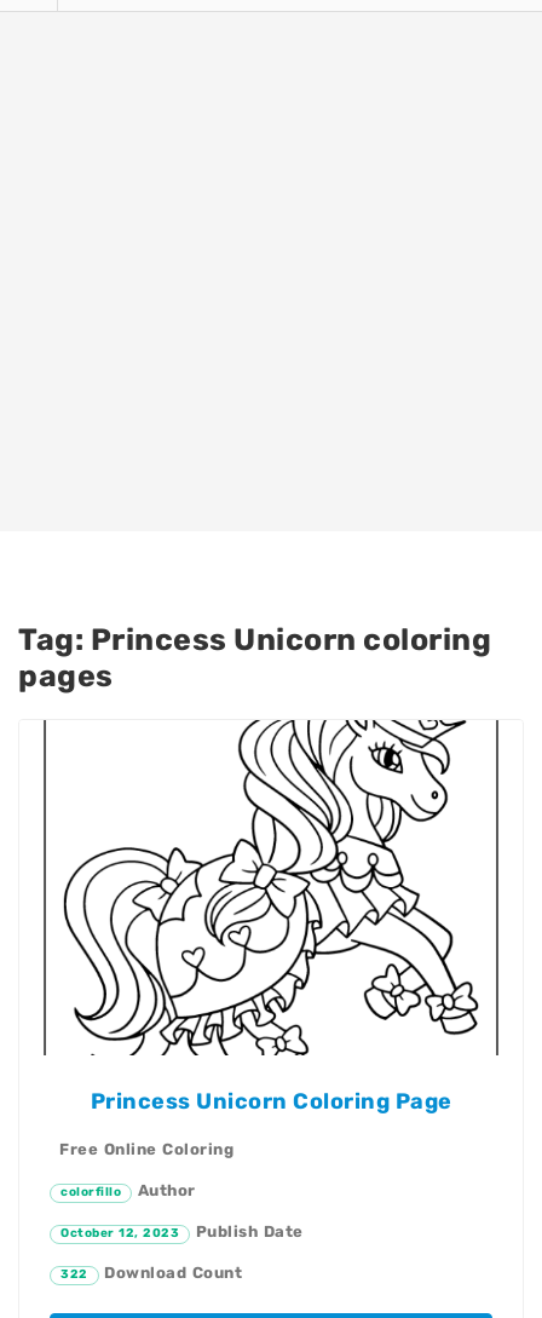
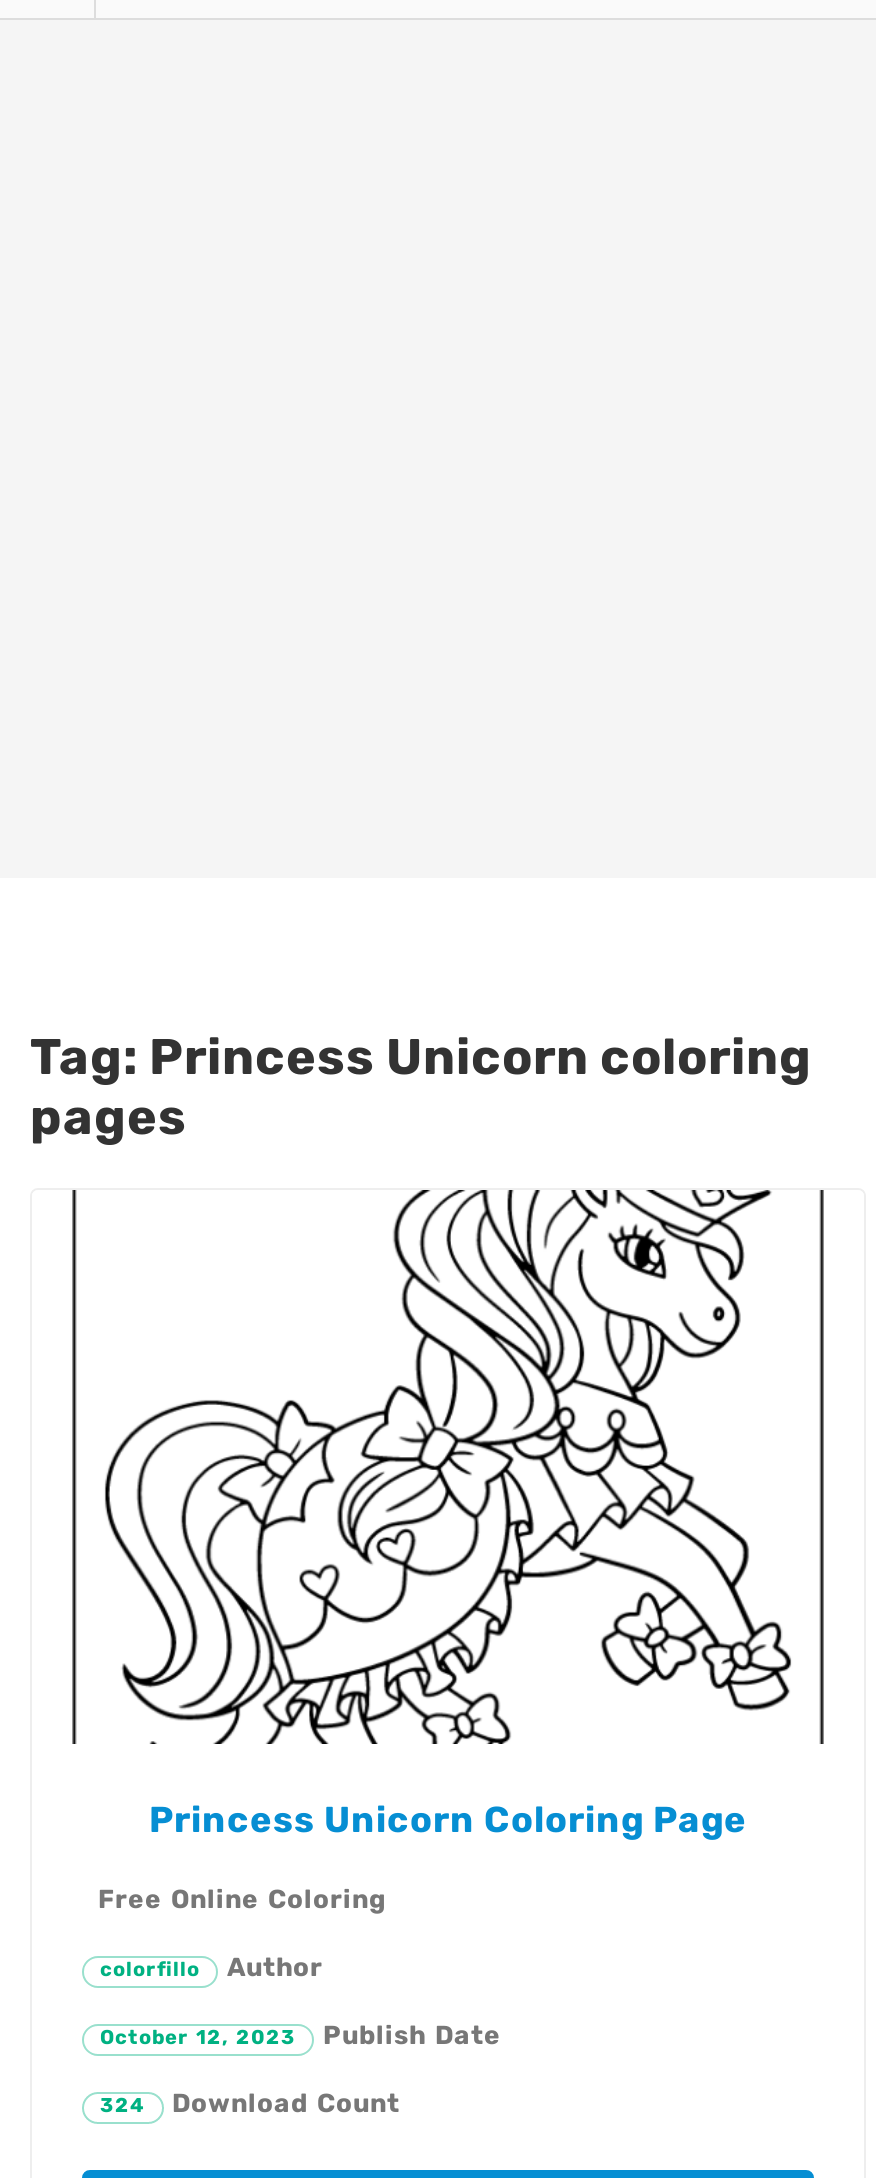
[60,1264,242,1282] 322 Download Count -> [100,2089,400,2119] 324 Download Count

